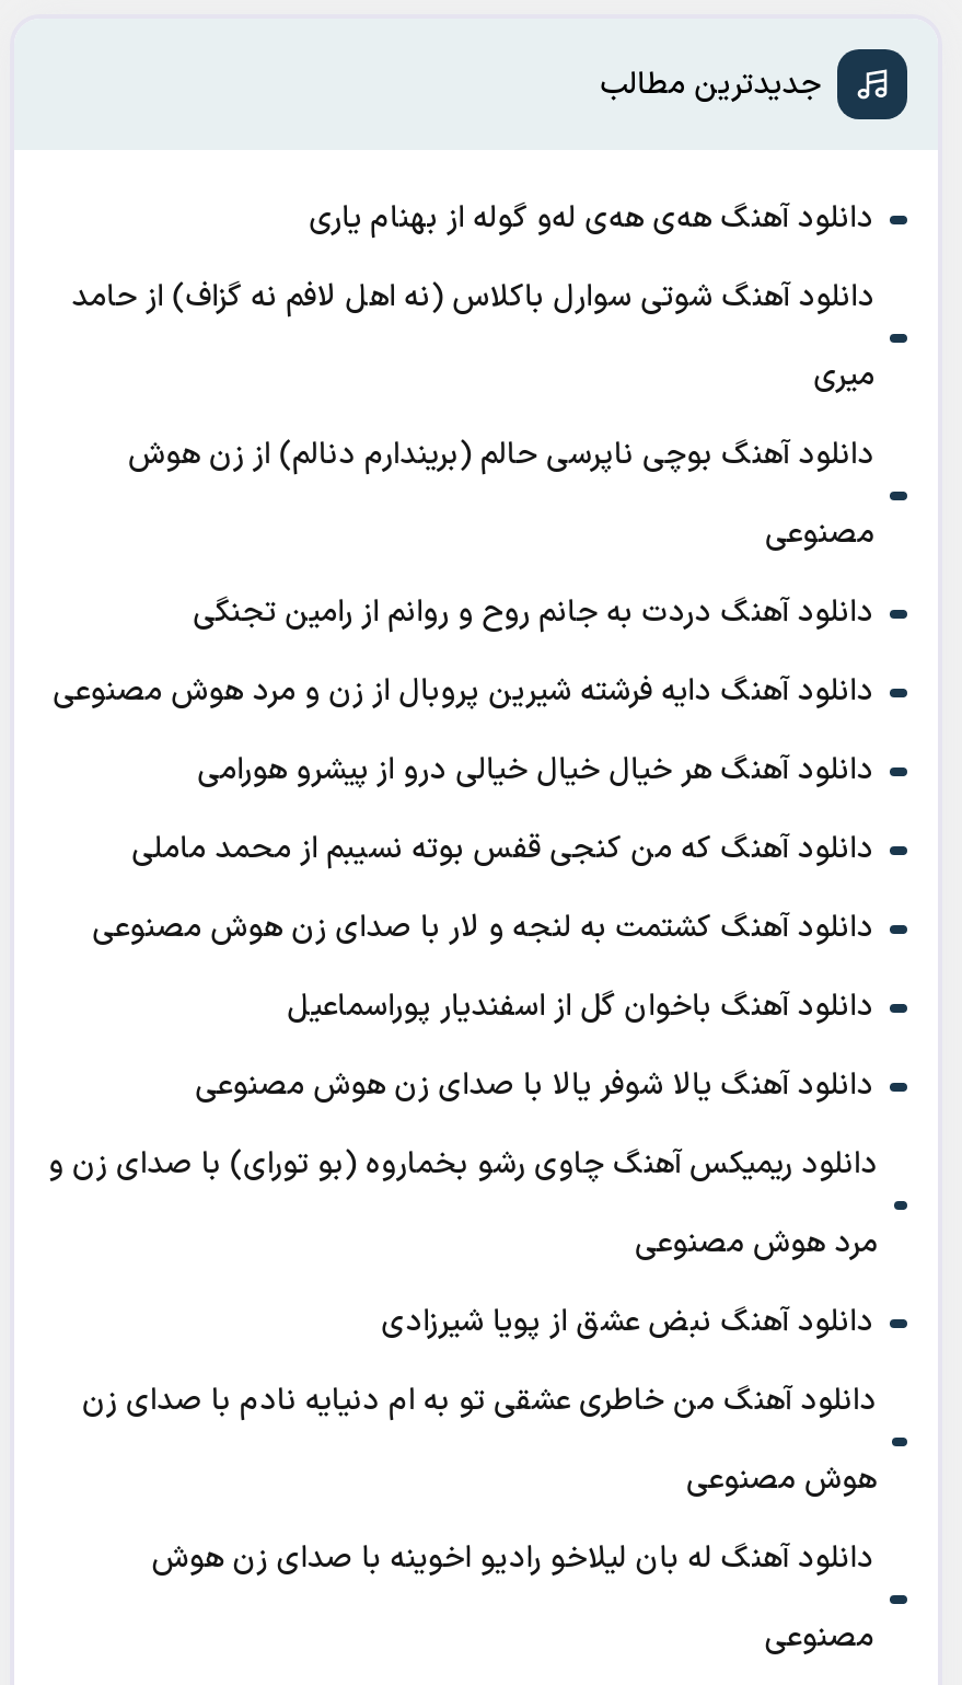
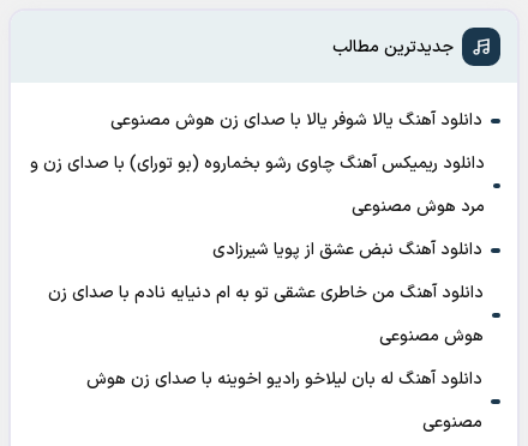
[53,196,875,1030] دانلود آهنگ هه‌ی هه‌ی له‌و گوله از بهنام یاری | دانلود آهنگ شوتی سوارل باکلاس (نه اهل لافم نه گزاف) از حامد | میری | دانلود آهنگ بوچی ناپرسی حالم (بریندارم دنالم) از زن هوش | مصنوعی | دانلود آهنگ دردت به جانم روح و روانم از رامین تجنگی | دانلود آهنگ دایه فرشته شیرین پروبال از زن و مرد هوش مصنوعی | دانلود آهنگ هر خیال خیال خیالی درو از پیشرو هورامی | دانلود آهنگ که من کنجی قفس بوته نسیبم از محمد ماملی | دانلود آهنگ کشتمت به لنجه و لار با صدای زن هوش مصنوعی | دانلود آهنگ باخوان گل از اسفندیار پوراسماعیل -> none

